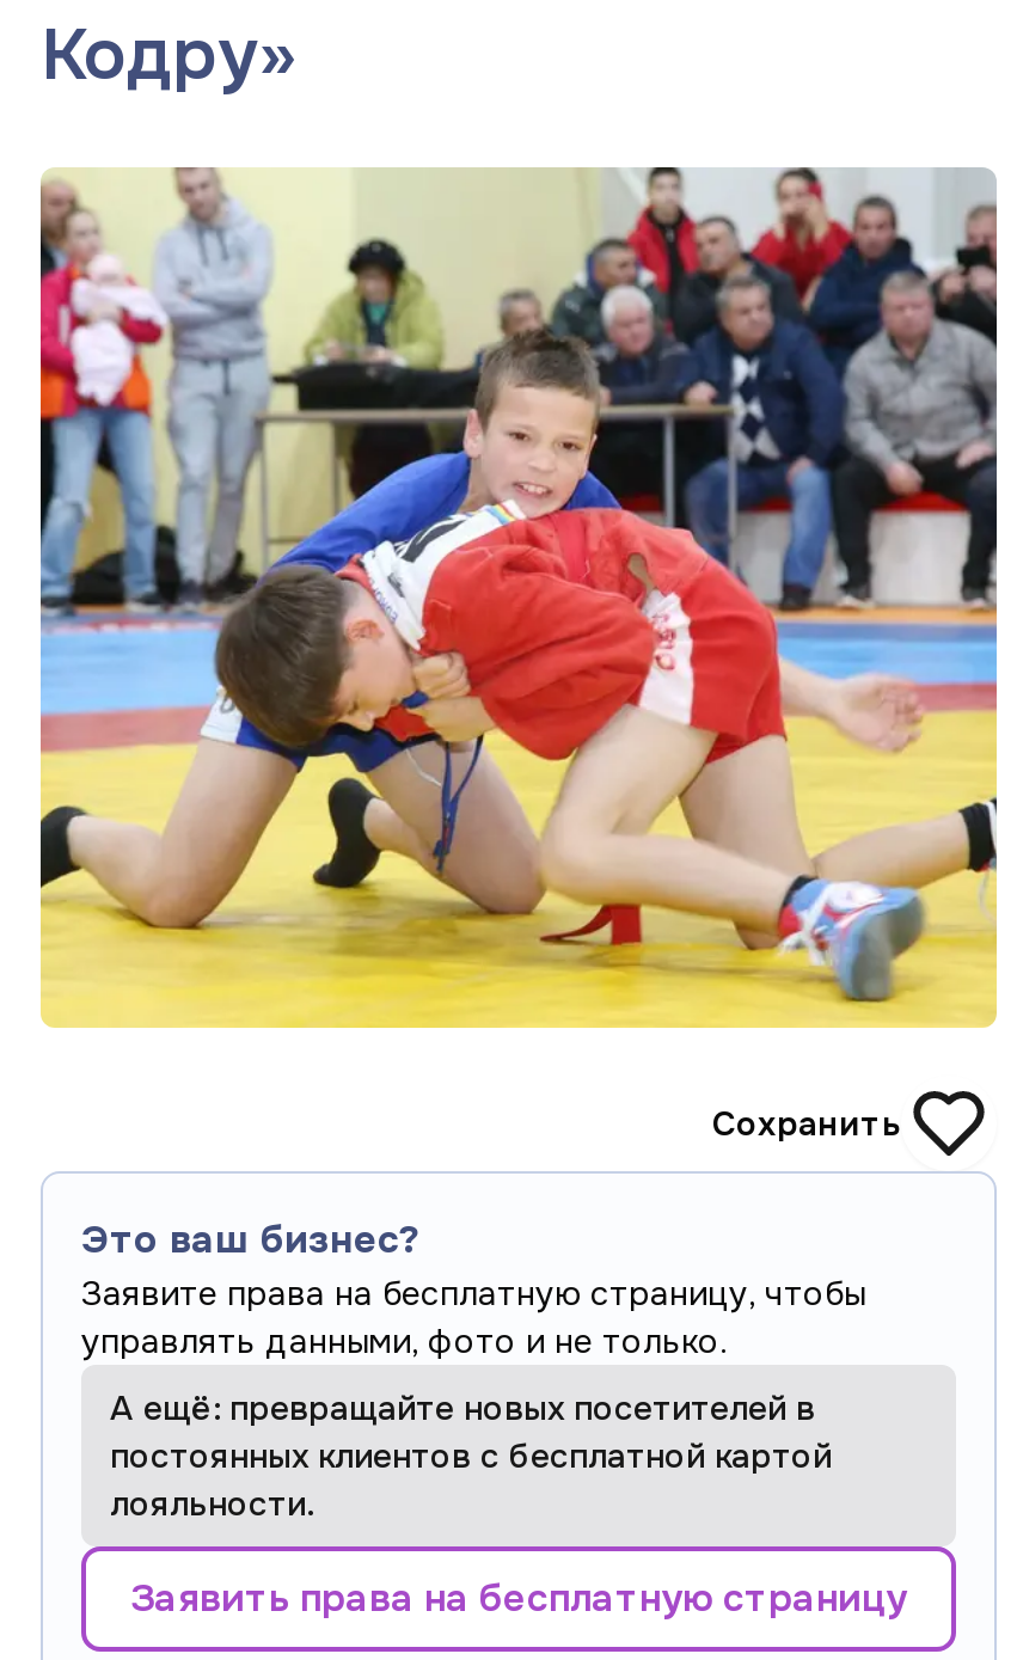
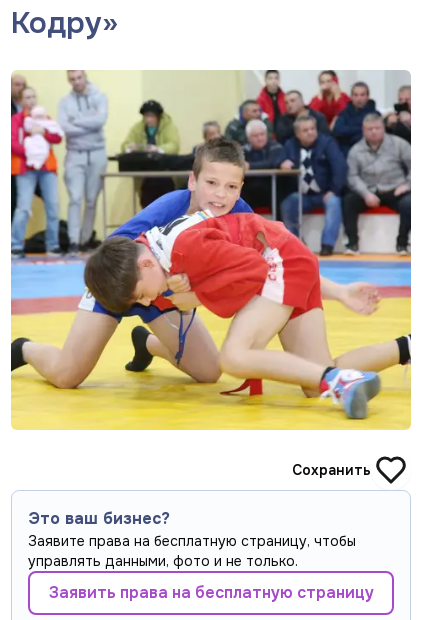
[110,1386,832,1525] А ещё: превращайте новых посетителей в | постоянных клиентов с бесплатной картой | лояльности. -> none

